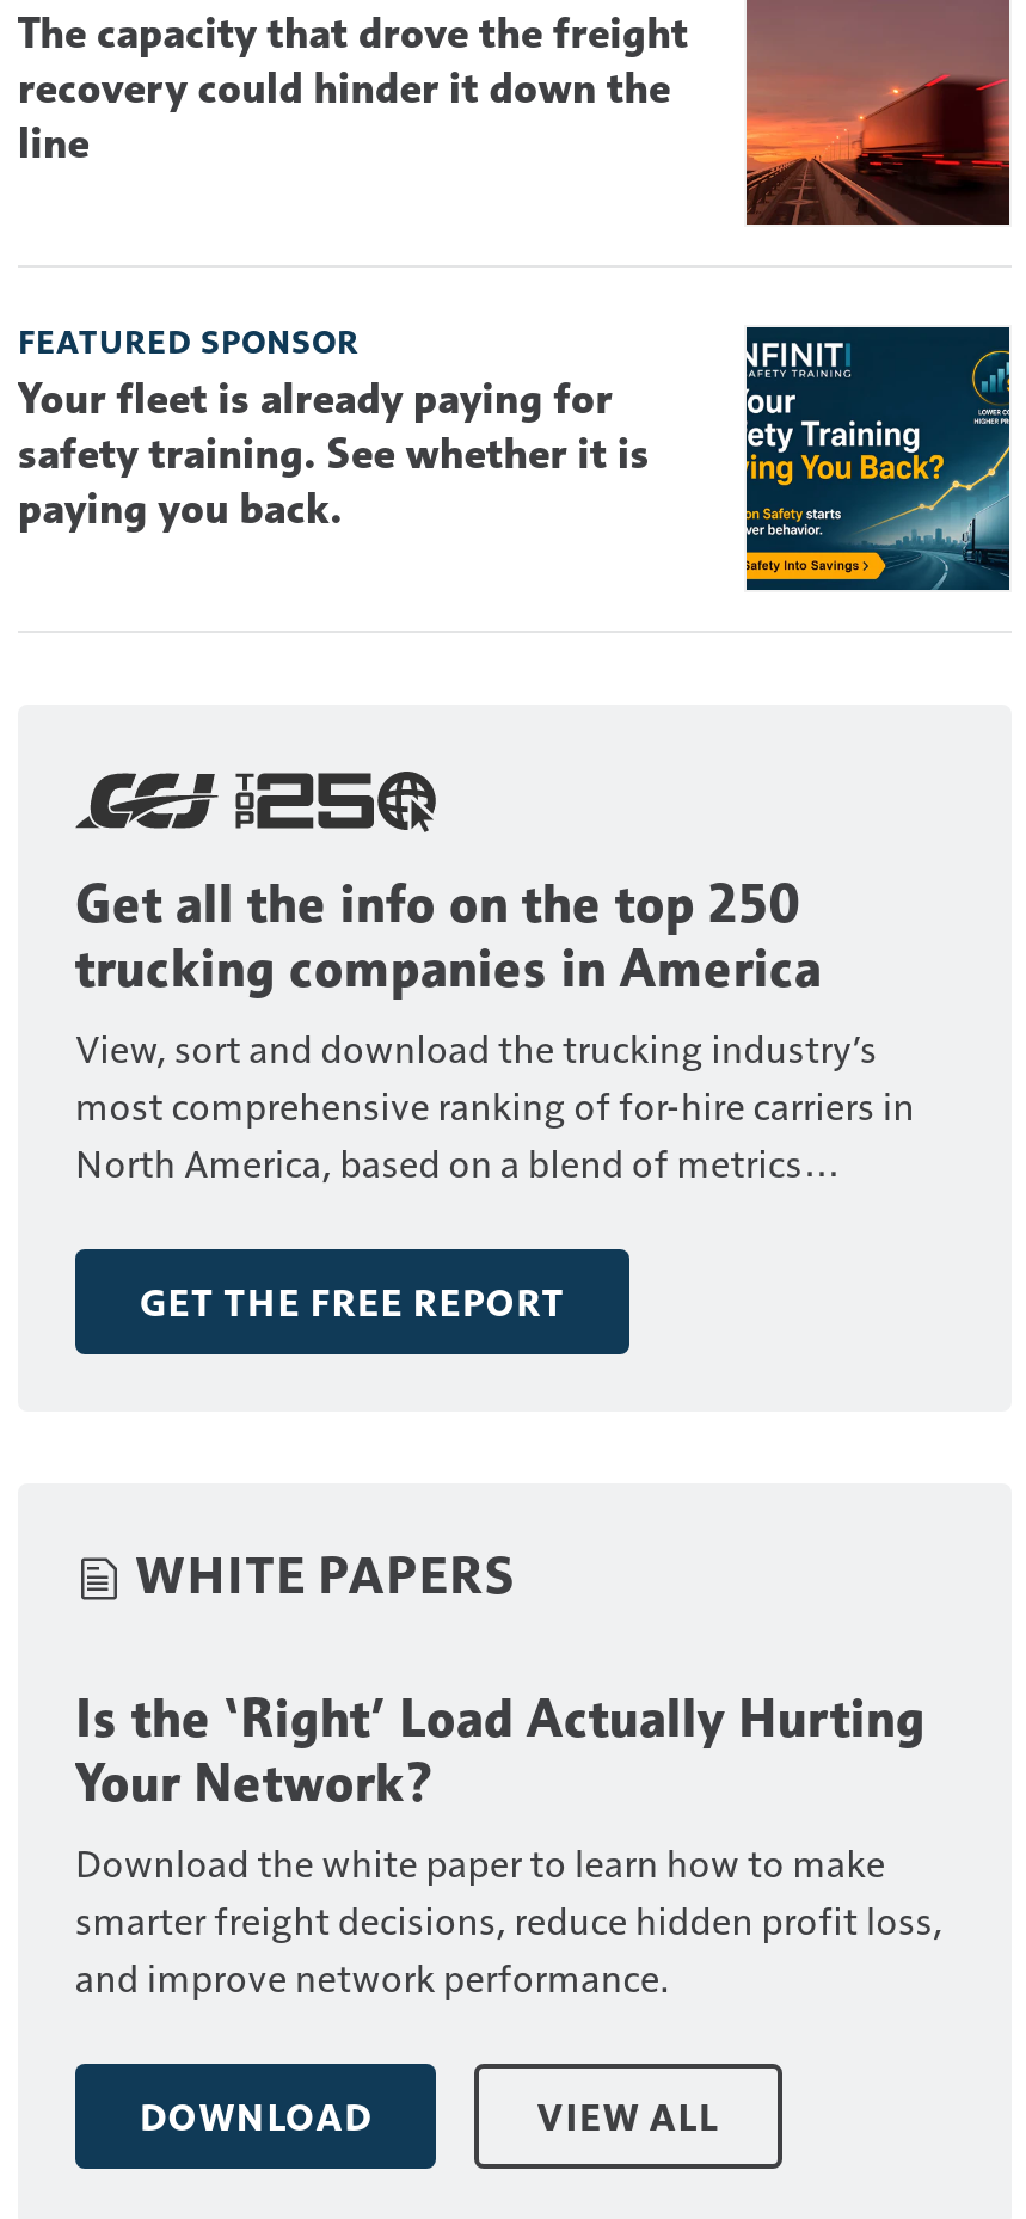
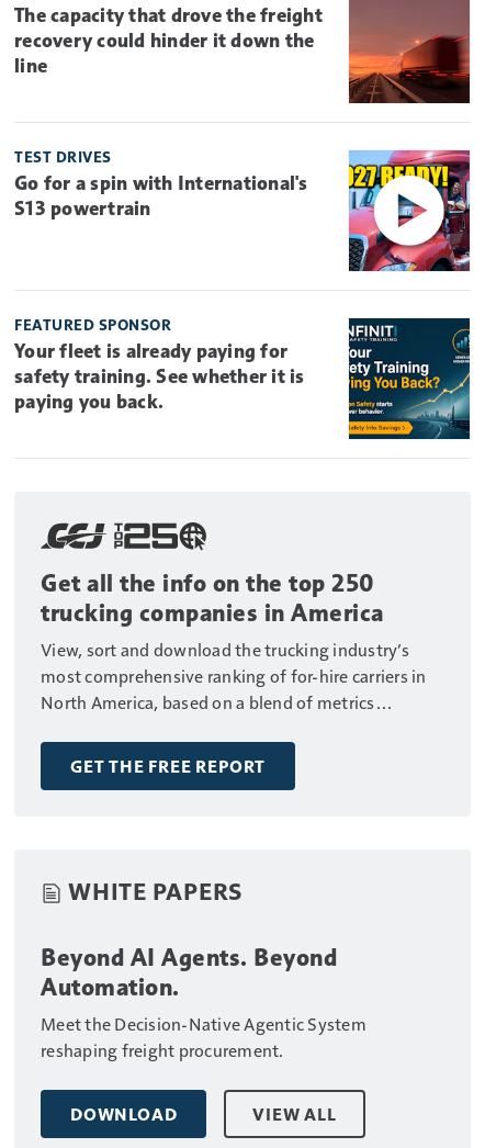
none -> [14,147,471,272] [image] | TEST DRIVES | Go for a spin with International's | S13 powertrain
moved [18,321,1014,1604] -> [14,315,472,905]: [image] | FEATURED SPONSOR | Your fleet is already paying for | ... | GET THE FREE REPORT | WHITE PAPERS
[75,1685,943,2000] Is the ‘Right’ Load Actually Hurting | Your Network? | Download the white paper to learn how to make | smarter freight decisions, reduce hidden profit loss, | and improve network performance. -> [41,942,366,1061] Beyond AI Agents. Beyond | Automation. | Meet the Decision-Native Agentic System | reshaping freight procurement.

